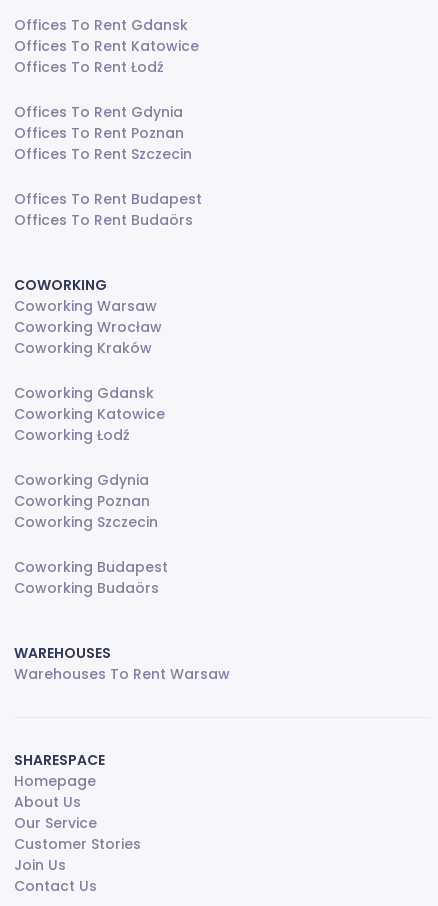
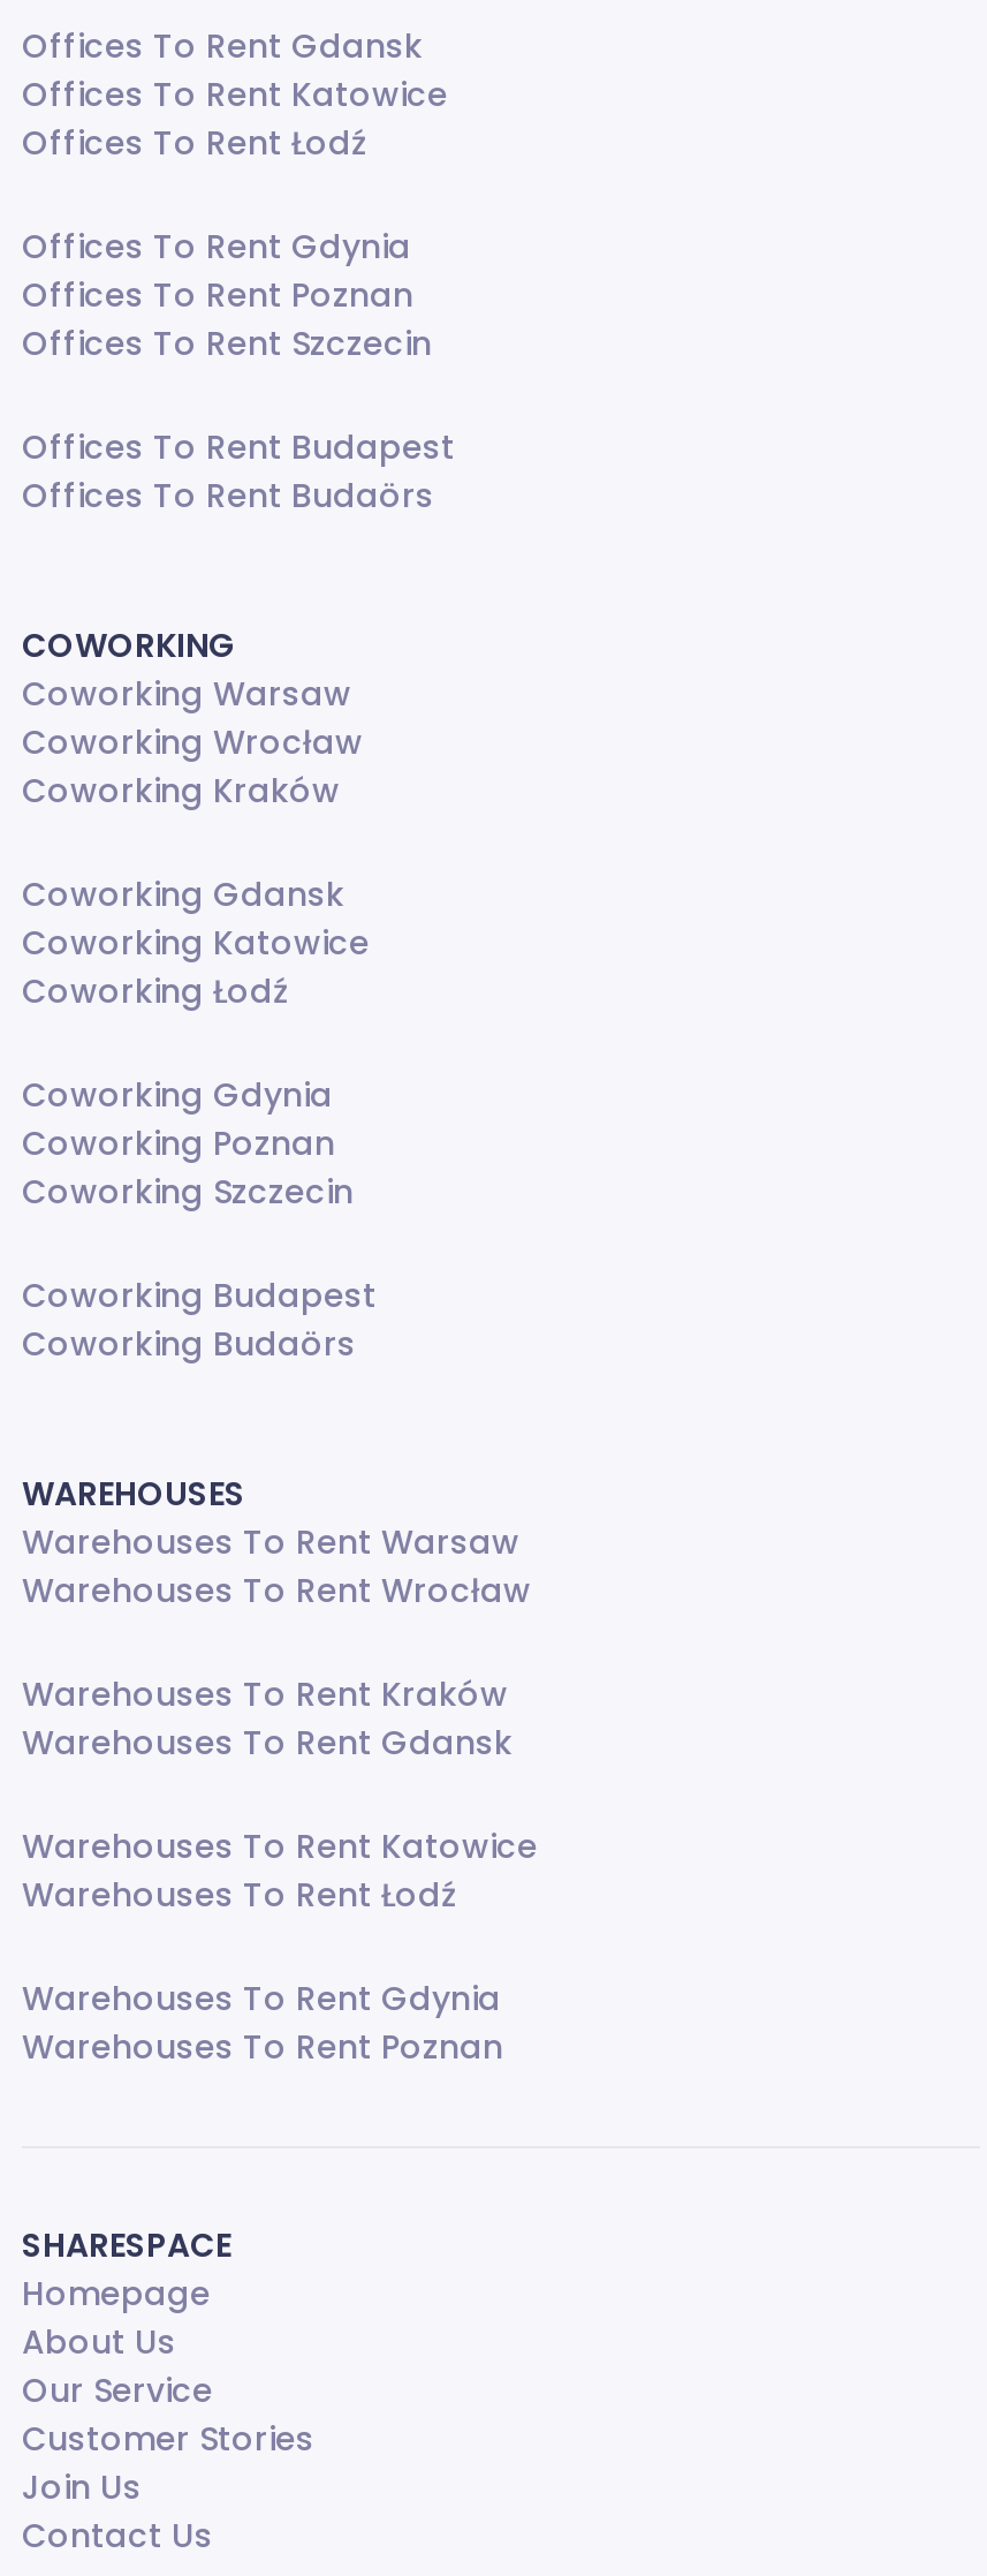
none -> [22,1568,538,2070] Warehouses To Rent Wrocław | Warehouses To Rent Kraków | Warehouses To Rent Gdansk | Warehouses To Rent Katowice | Warehouses To Rent Łodź | Warehouses To Rent Gdynia | Warehouses To Rent Poznan

